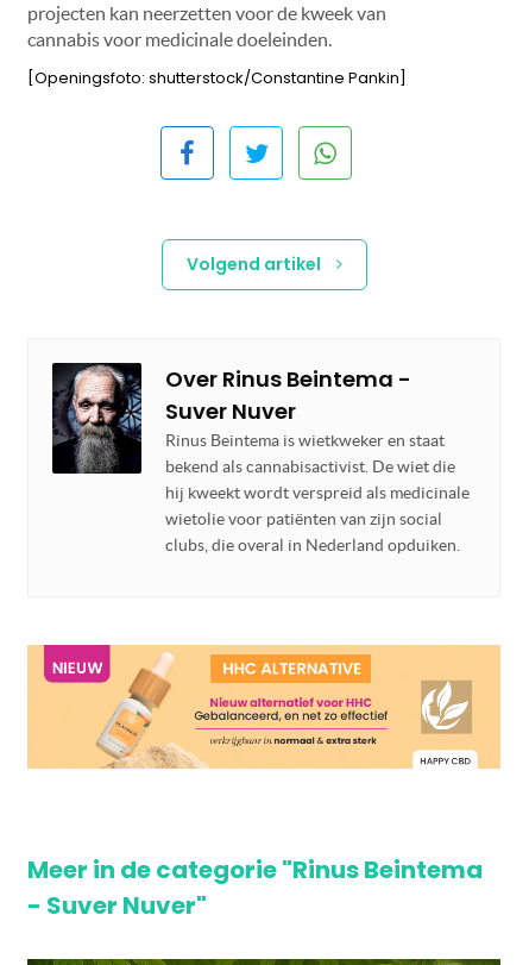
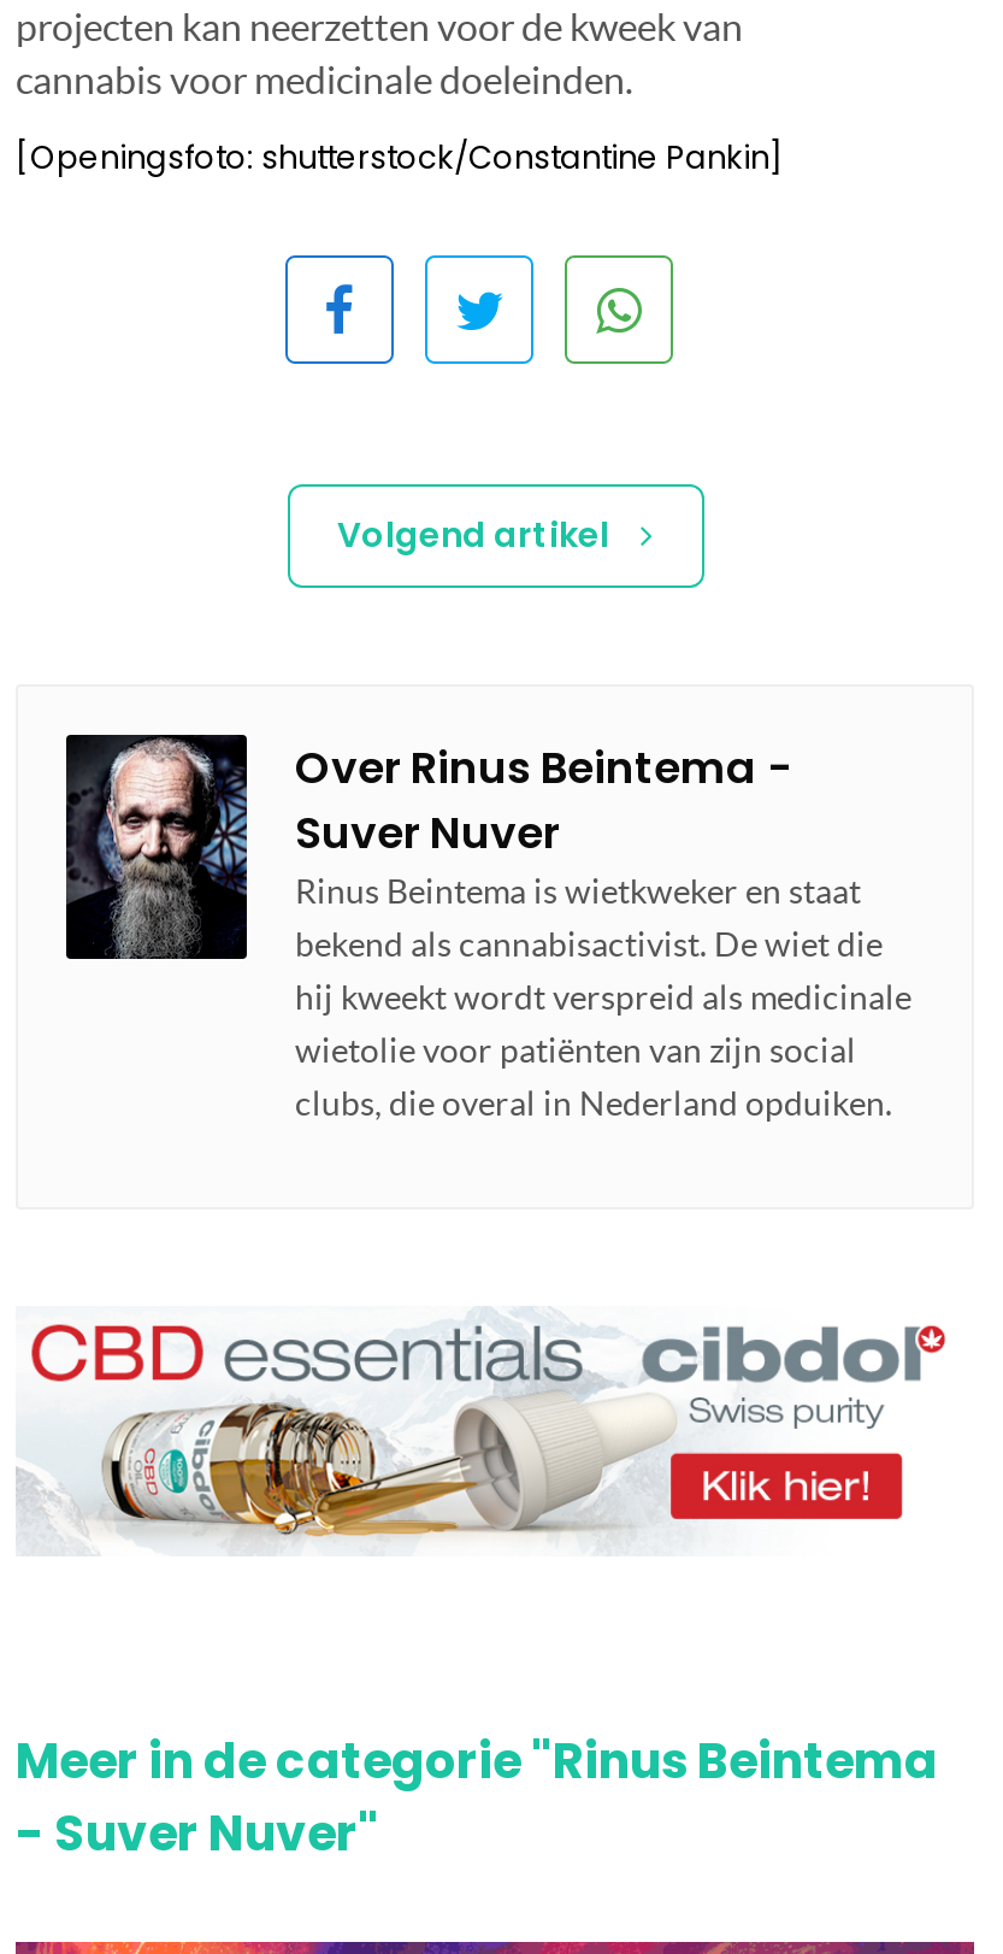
[26,644,502,770] [image] -> [16,1306,974,1556] [image]

